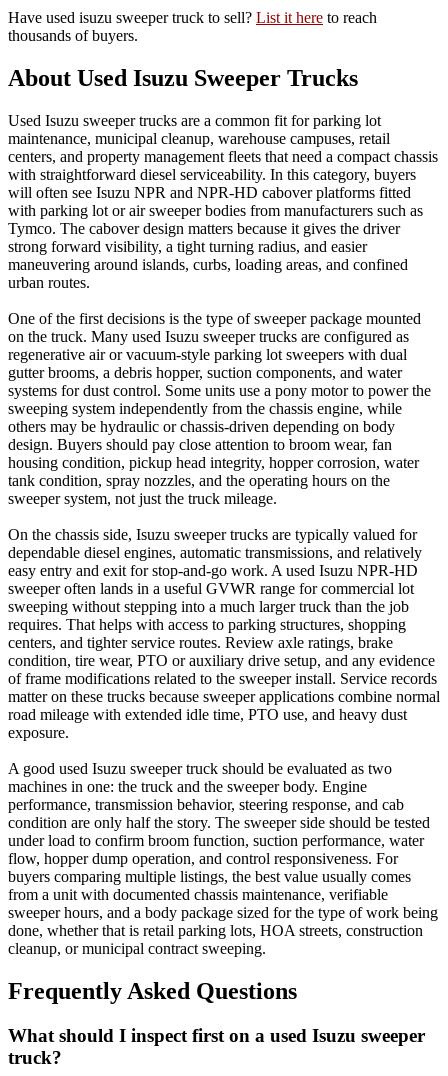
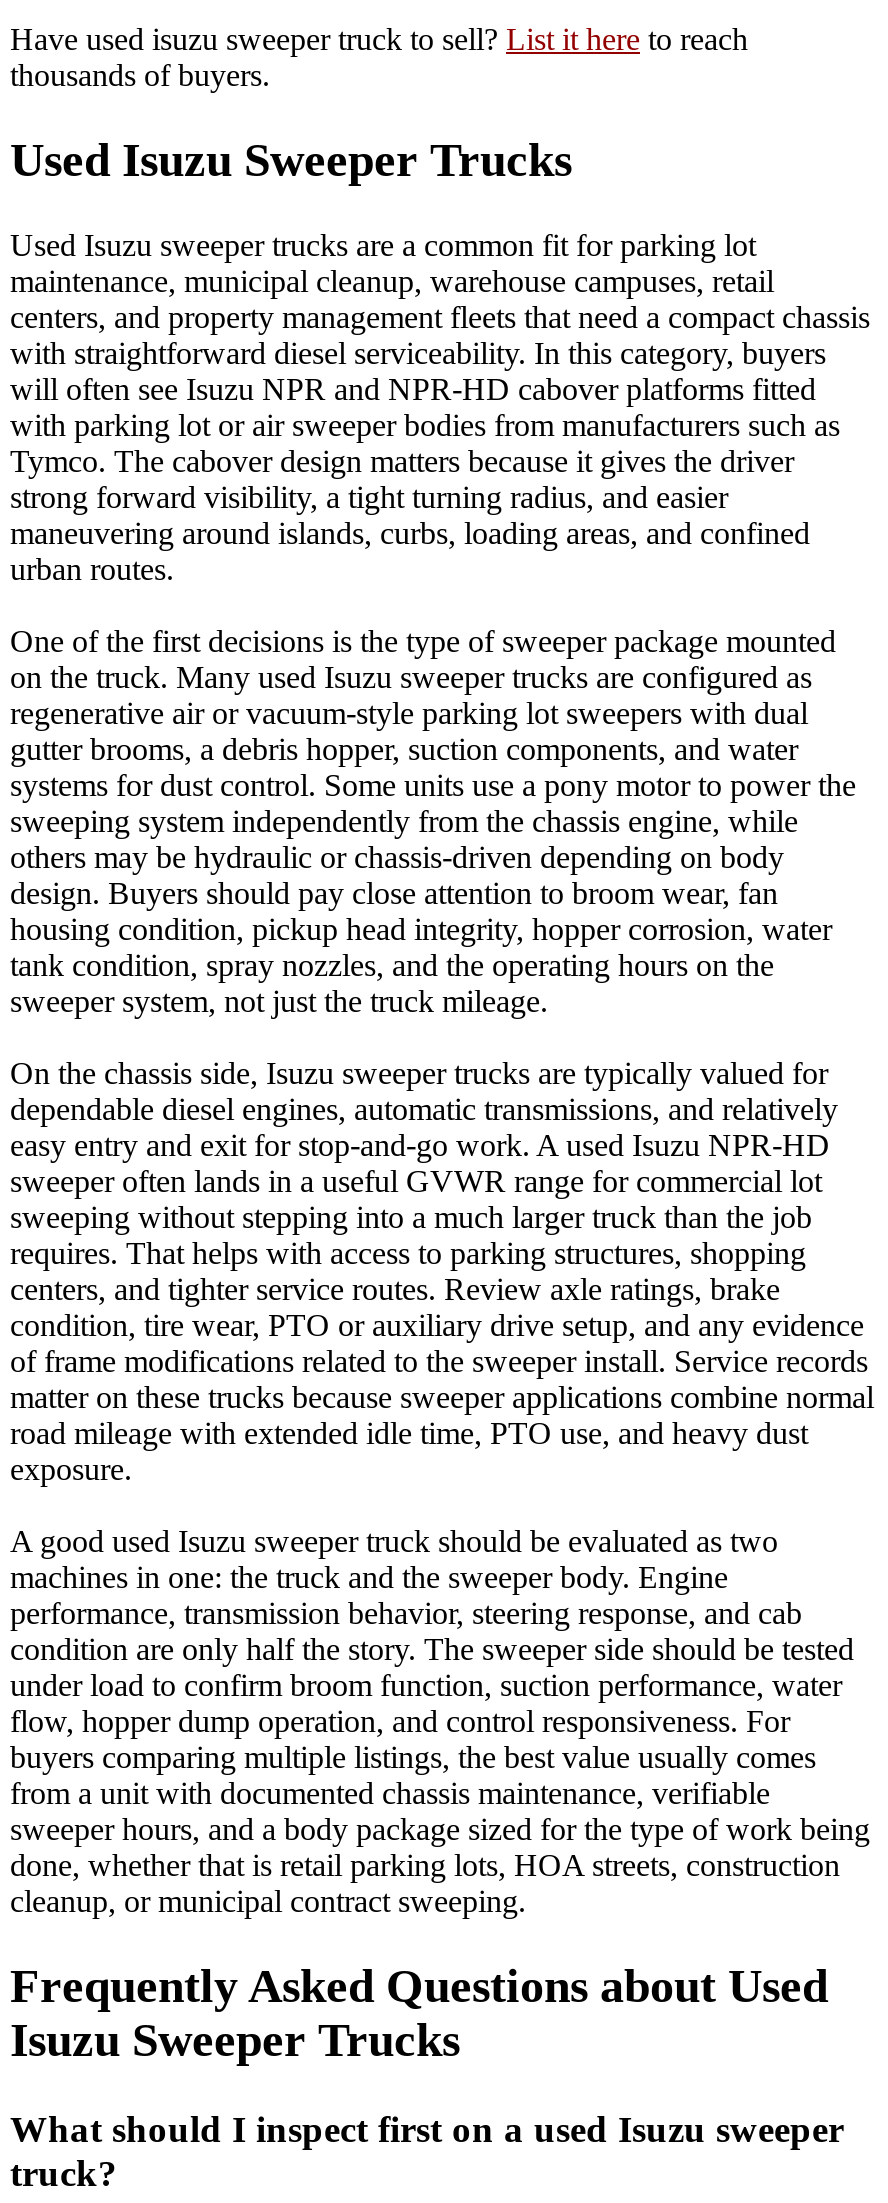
[8,65,358,91] About Used Isuzu Sweeper Trucks -> [10,134,572,186] Used Isuzu Sweeper Trucks
[8,978,297,1004] Frequently Asked Questions -> [10,1960,828,2066] Frequently Asked Questions about Used | Isuzu Sweeper Trucks

